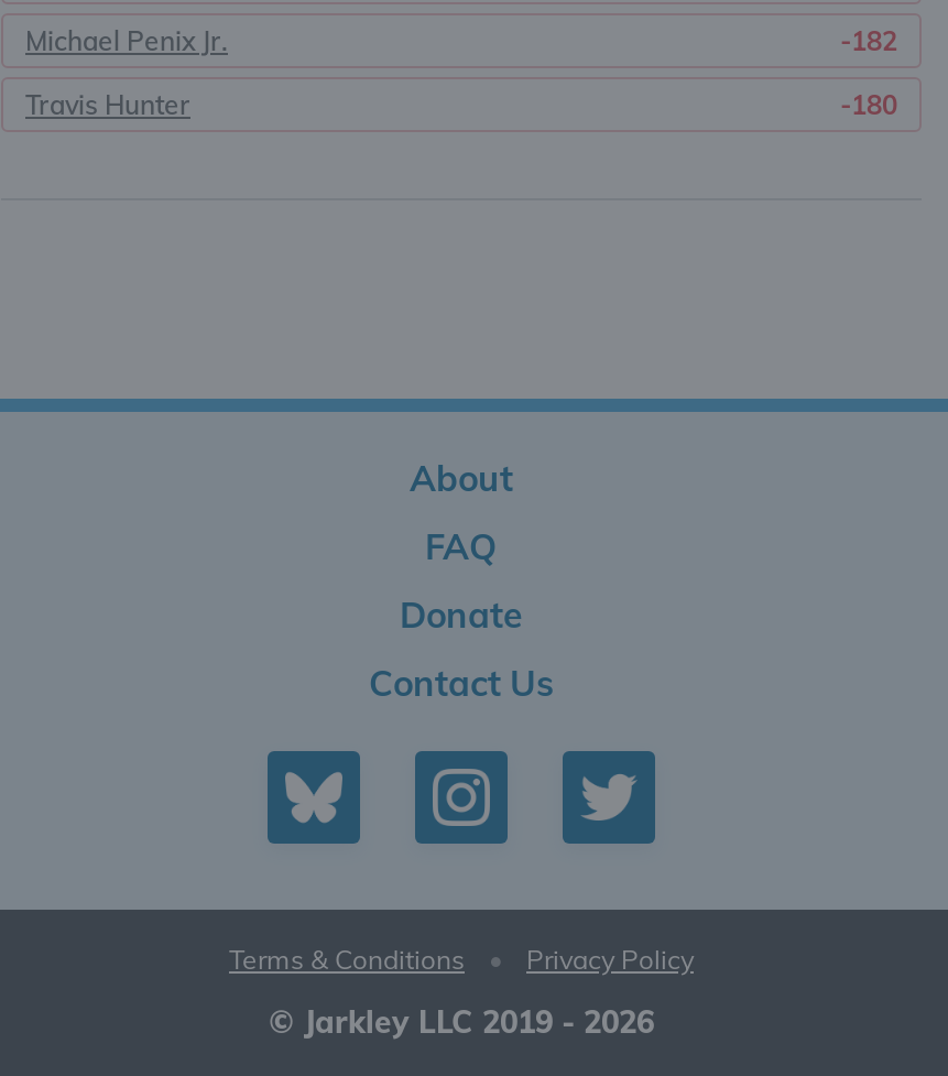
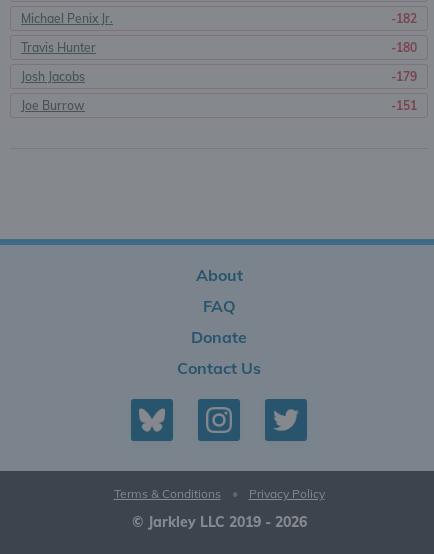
none -> [21,69,417,113] Josh Jacobs | -179 | Joe Burrow | -151

